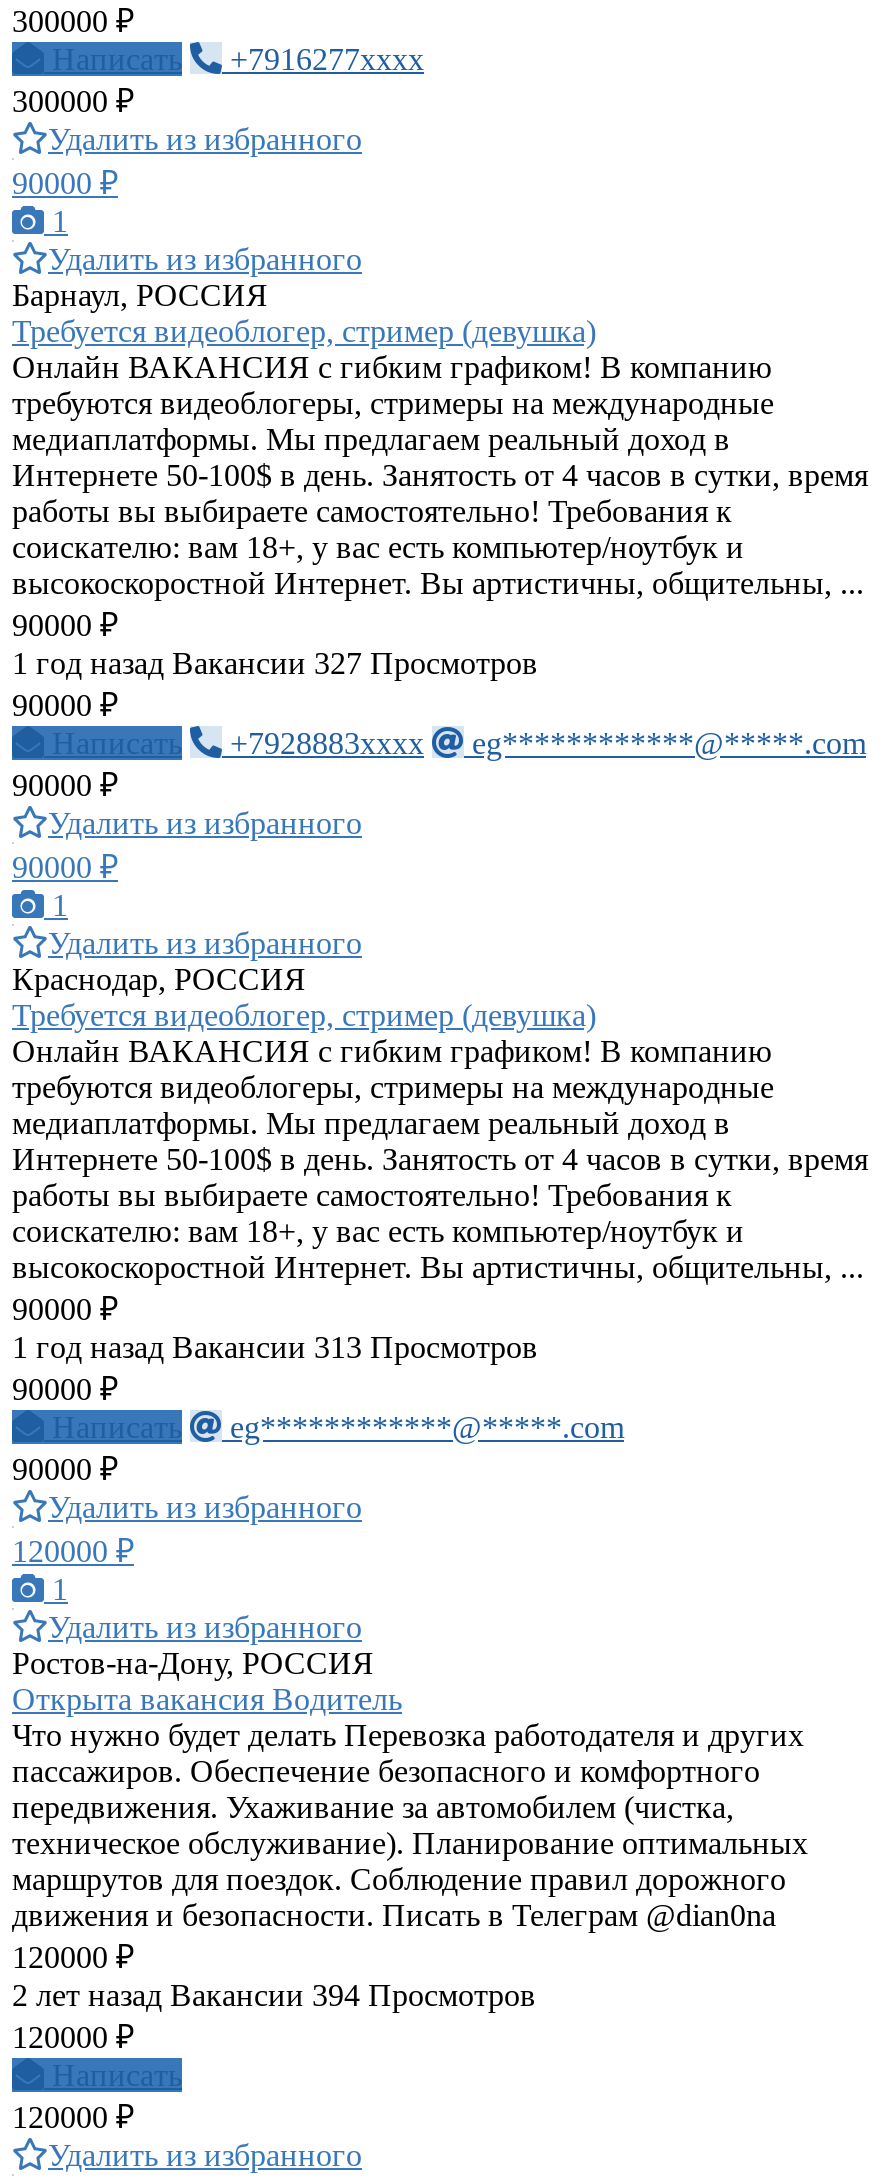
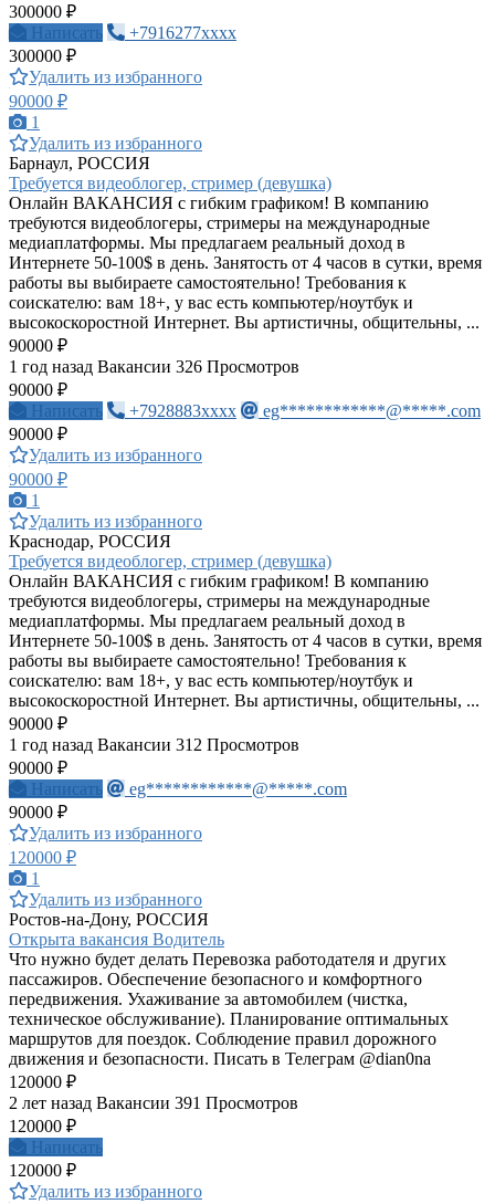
[12,646,538,680] 1 год назад Вакансии 327 Просмотров -> [9,357,299,376] 1 год назад Вакансии 326 Просмотров
[12,1330,538,1364] 1 год назад Вакансии 313 Просмотров -> [9,735,299,754] 1 год назад Вакансии 312 Просмотров
[12,1978,536,2012] 2 лет назад Вакансии 394 Просмотров -> [9,1093,298,1112] 2 лет назад Вакансии 391 Просмотров

